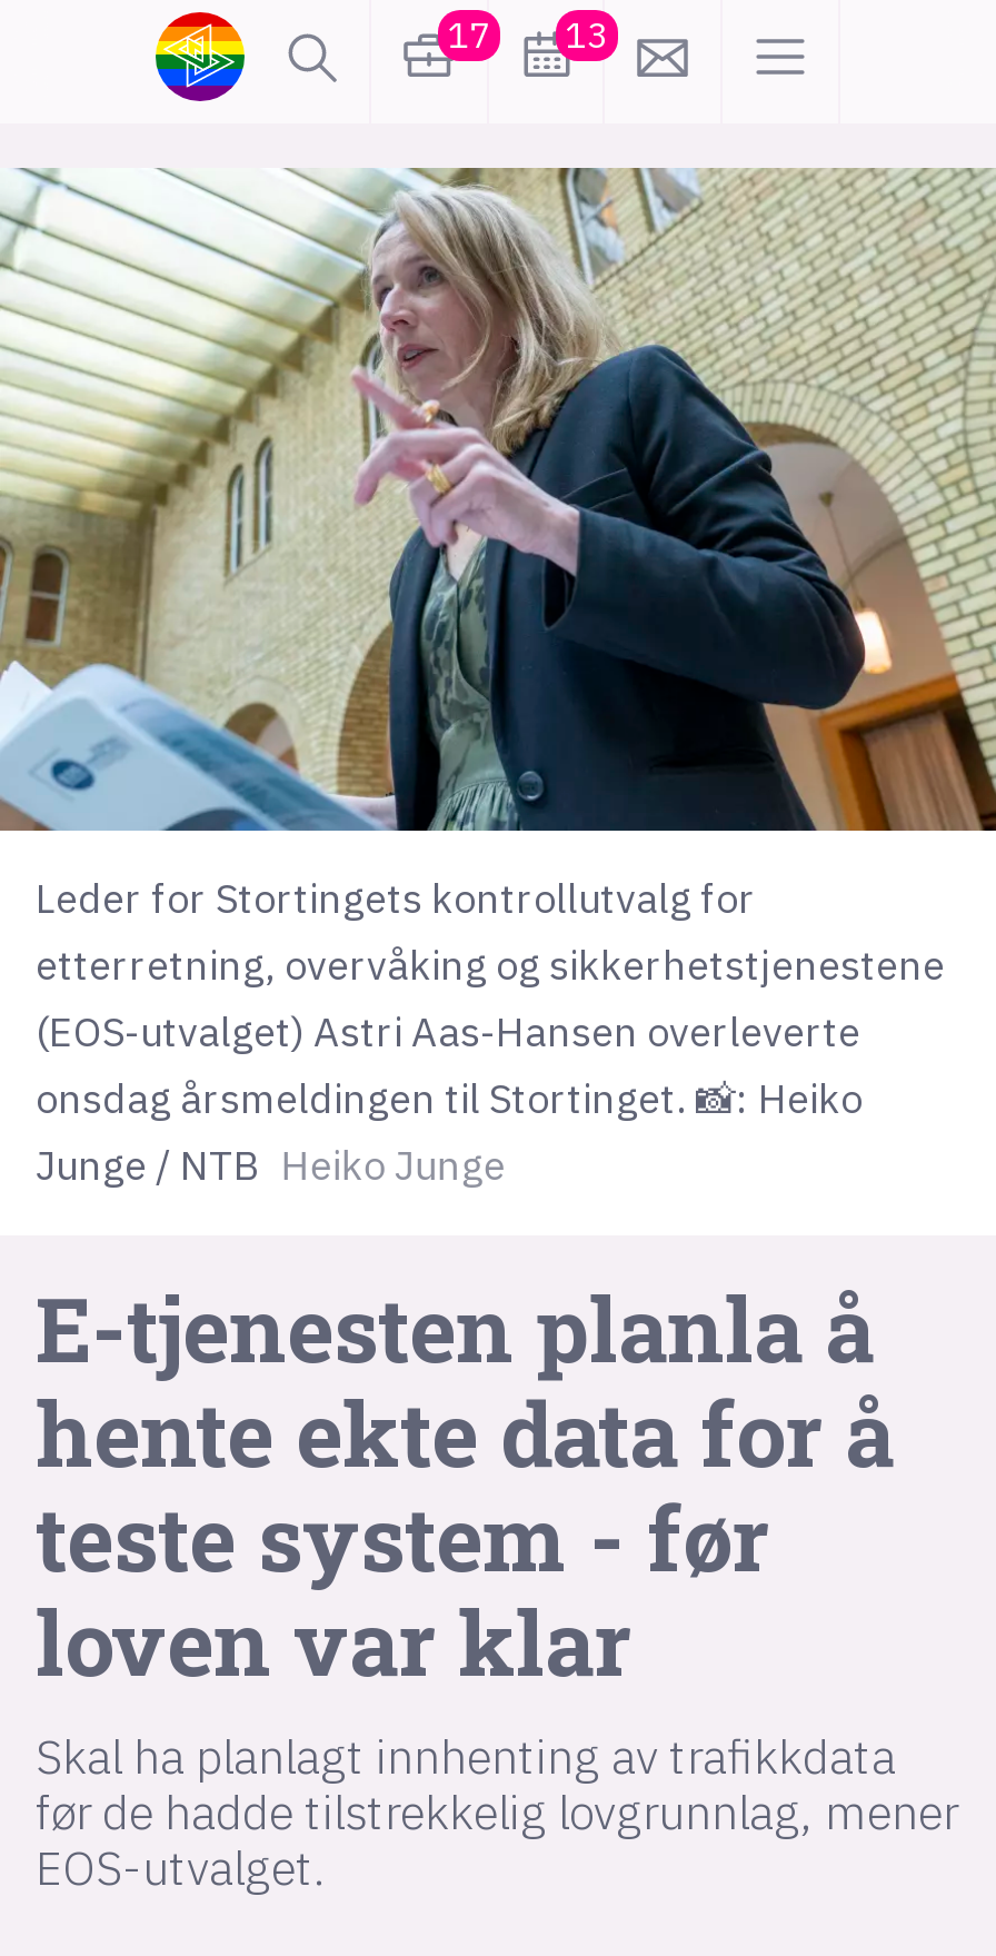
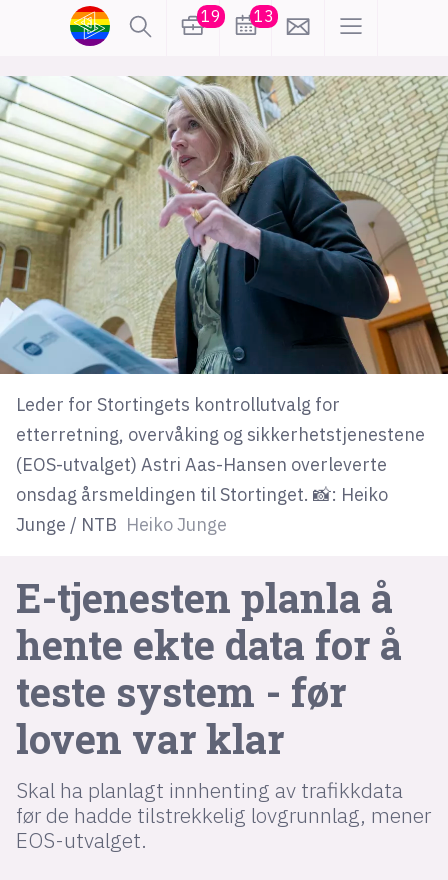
[447,12,609,57] 17 13 -> [201,6,274,26] 19 13

